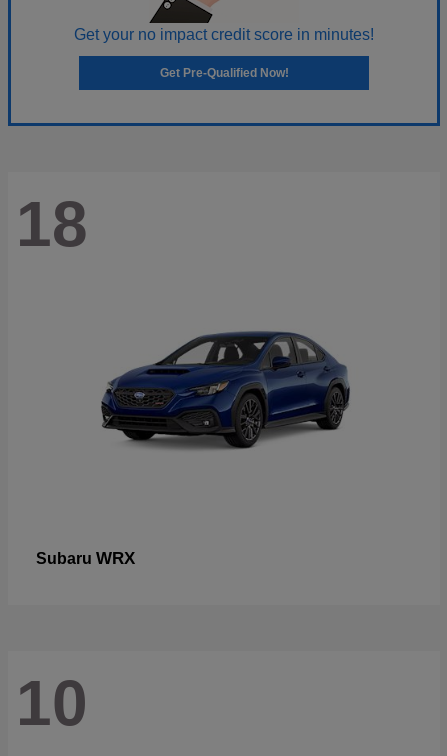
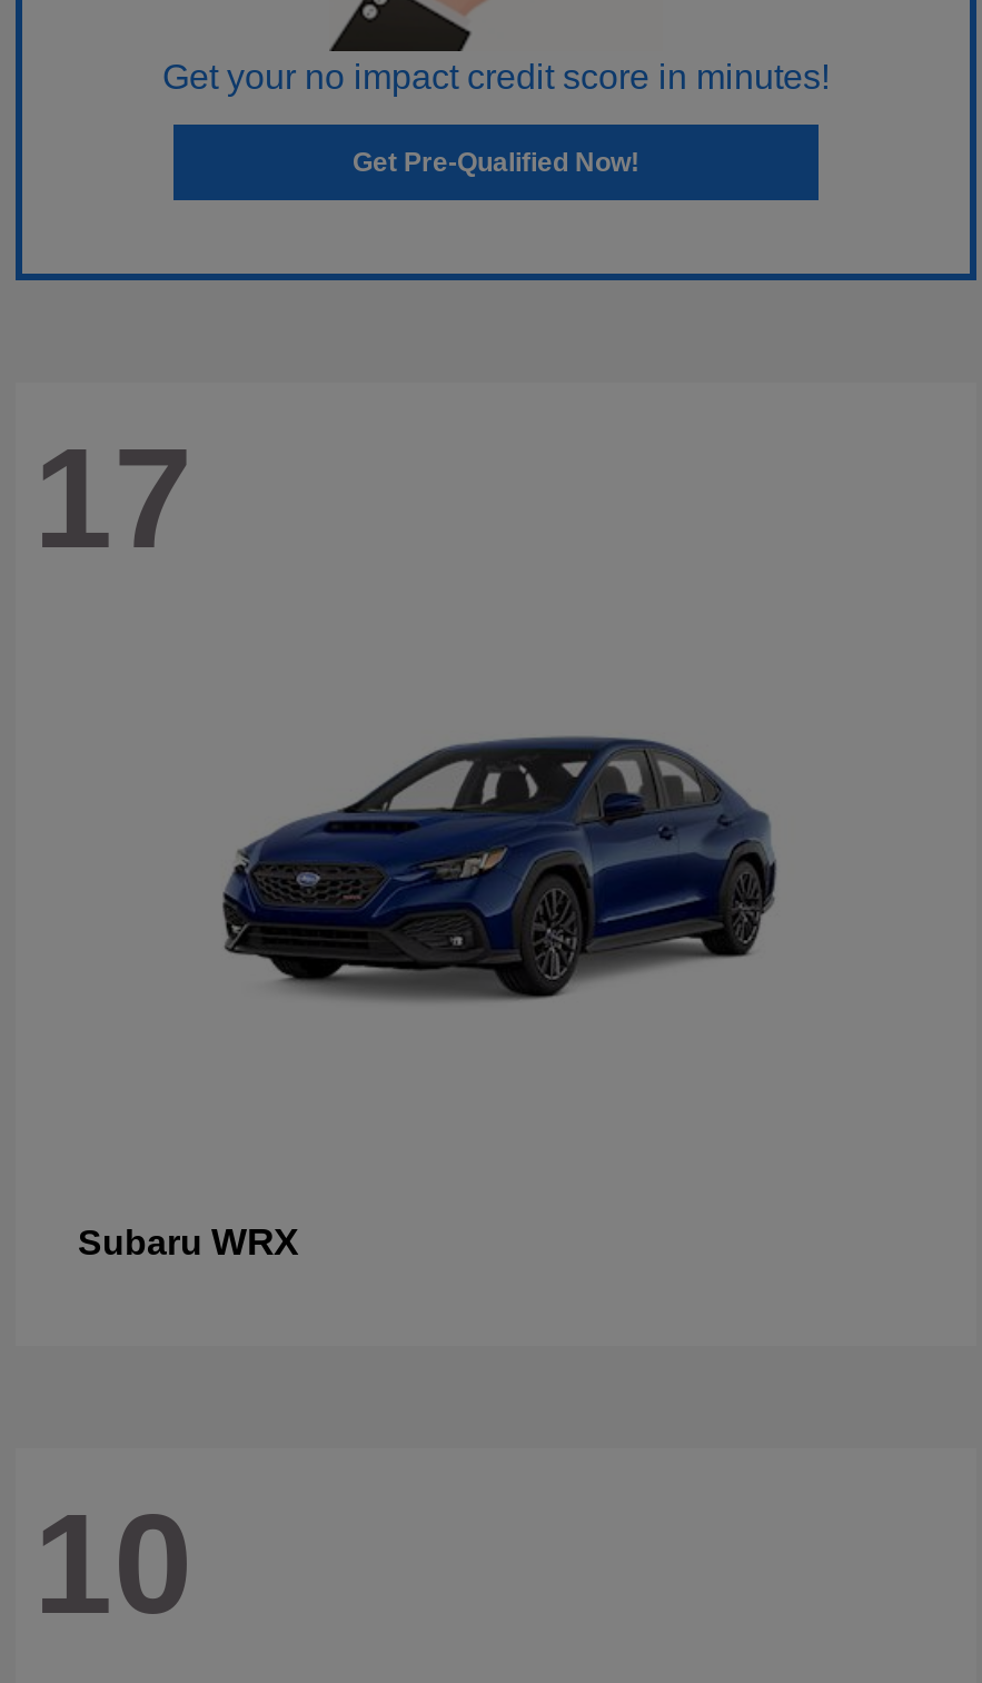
[16,188,88,260] 18 -> [33,419,194,579] 17

